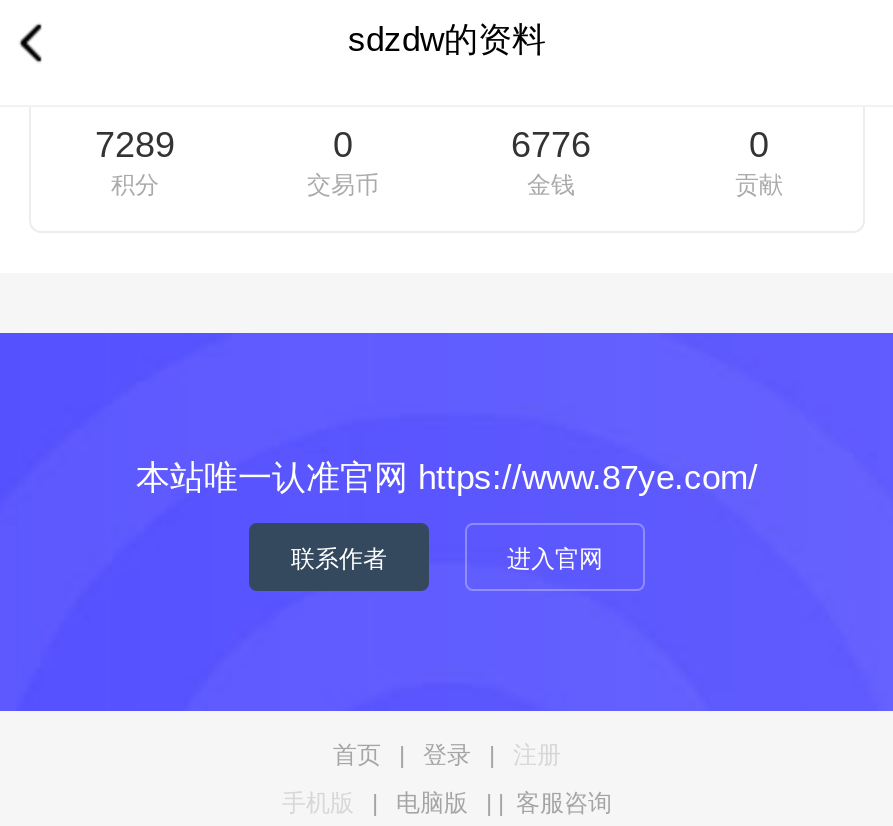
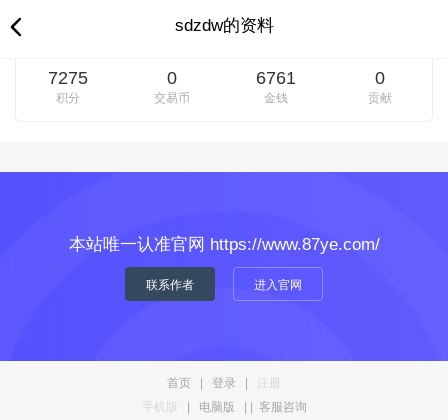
[95,125,175,165] 7289 -> [48,68,88,88] 7275
[511,125,591,165] 6776 -> [256,68,296,88] 6761

